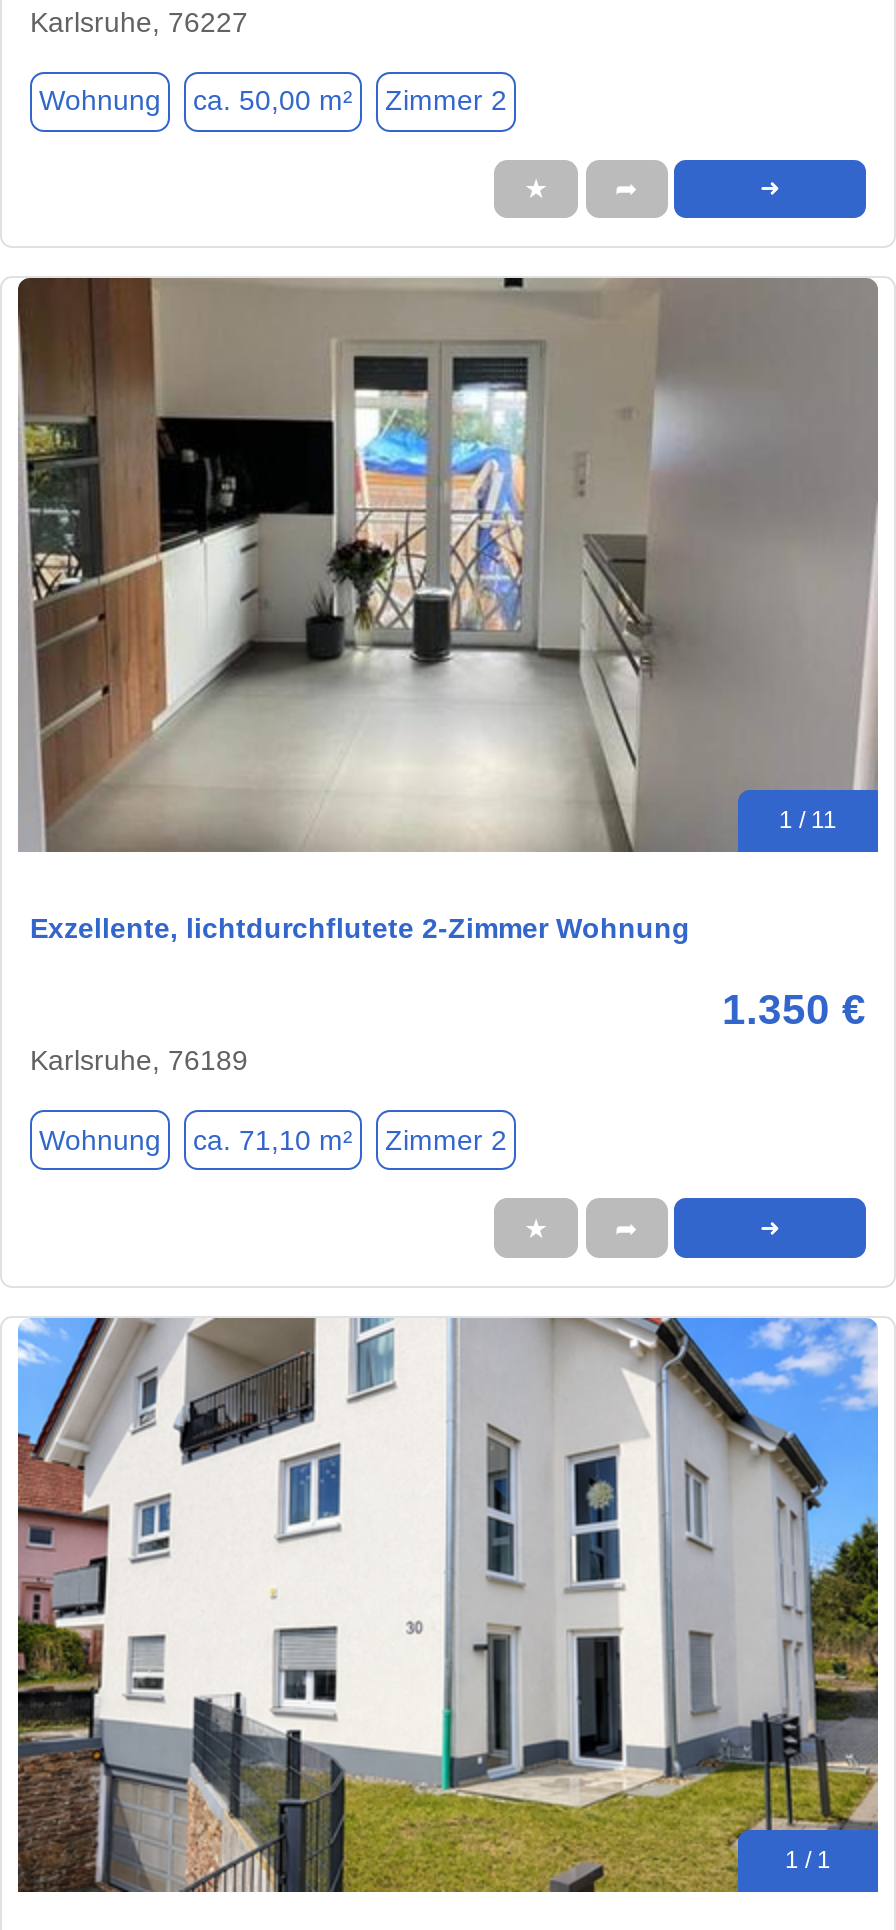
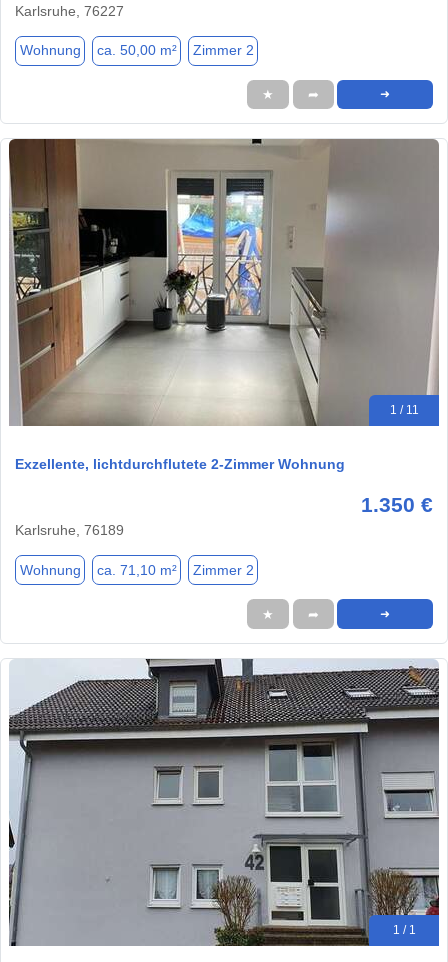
[16,1316,880,1894] [image] -> [9,658,440,947] [image]

